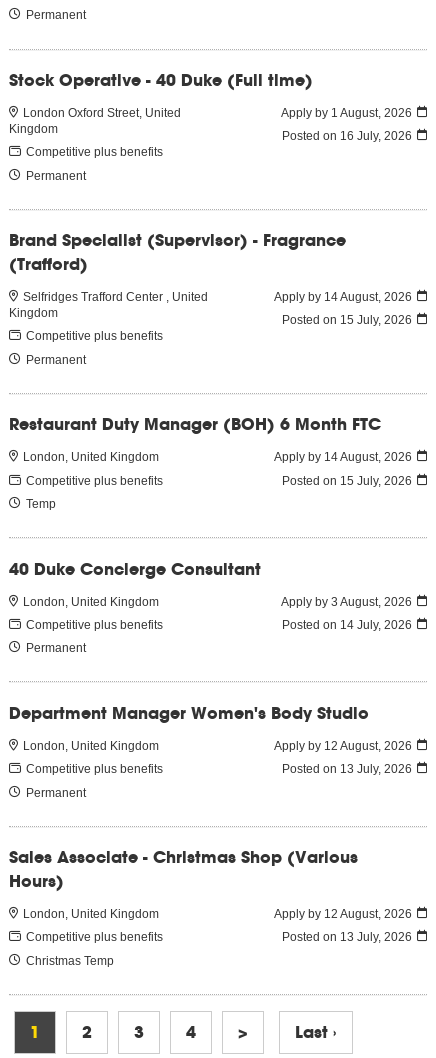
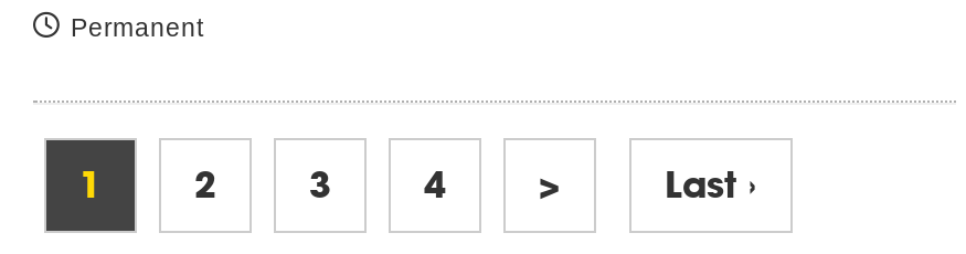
[9,70,313,182] Stock Operative - 40 Duke (Full time) | London Oxford Street, United | Kingdom | Competitive plus benefits | Permanent -> none
[281,106,412,142] Apply by 1 August, 2026 | Posted on 16 July, 2026 -> none
[9,230,346,366] Brand Specialist (Supervisor) - Fragrance | (Trafford) | Selfridges Trafford Center , United | Kingdom | Competitive plus benefits | Permanent -> none
[274,290,412,326] Apply by 14 August, 2026 | Posted on 15 July, 2026 -> none
[9,414,381,510] Restaurant Duty Manager (BOH) 6 Month FTC | London, United Kingdom | Competitive plus benefits | Temp -> none
[274,450,412,487] Apply by 14 August, 2026 | Posted on 15 July, 2026 -> none
[9,558,261,654] 40 Duke Concierge Consultant | London, United Kingdom | Competitive plus benefits | Permanent -> none
[281,595,412,631] Apply by 3 August, 2026 | Posted on 14 July, 2026 -> none
[9,703,369,799] Department Manager Women's Body Studio | London, United Kingdom | Competitive plus benefits | Permanent -> none
[274,739,412,775] Apply by 12 August, 2026 | Posted on 13 July, 2026 -> none
[9,847,358,966] Sales Associate - Christmas Shop (Various | Hours) | London, United Kingdom | Competitive plus benefits | Christmas Temp -> none
[274,907,412,943] Apply by 12 August, 2026 | Posted on 13 July, 2026 -> none

